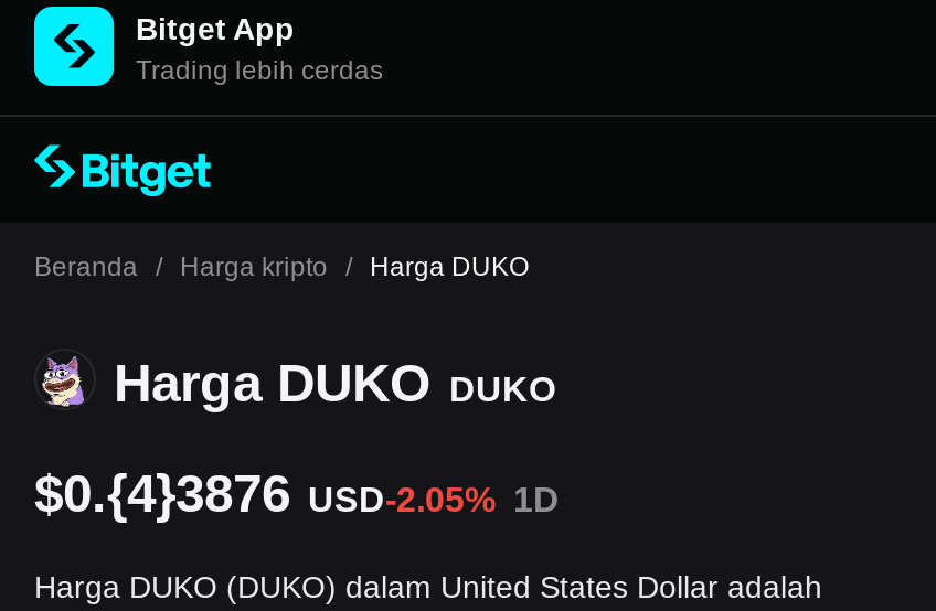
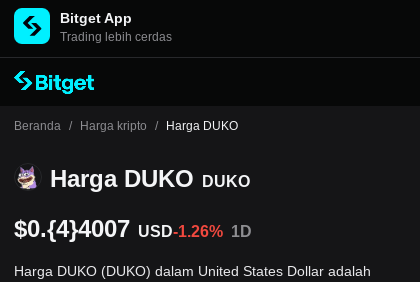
[34,463,560,523] $0.{4}3876 USD-2.05% 1D -> [14,215,252,242] $0.{4}4007 USD-1.26% 1D

